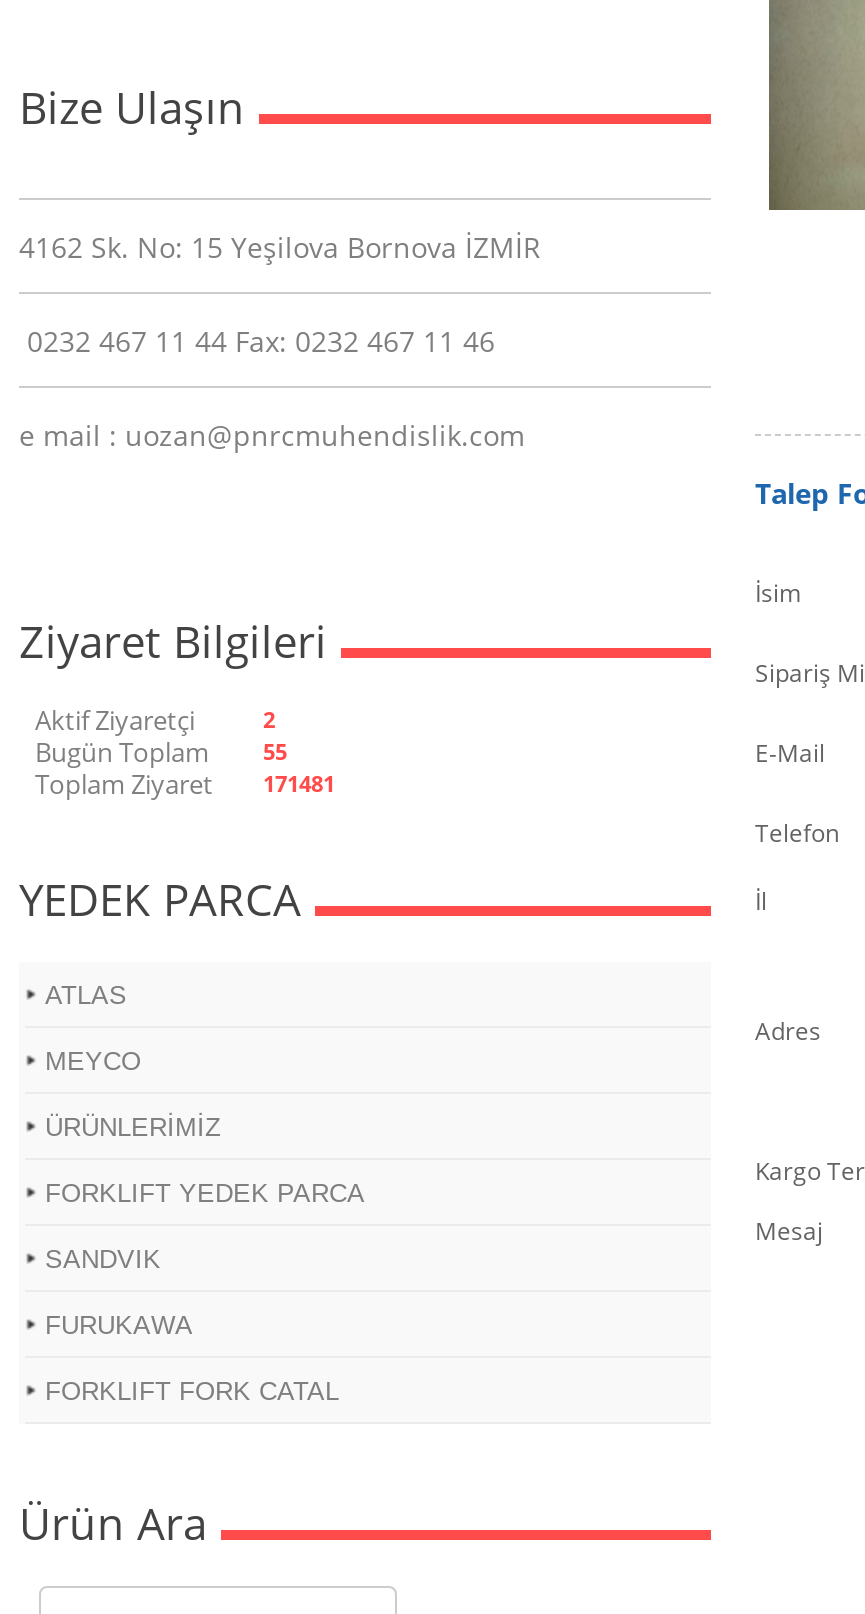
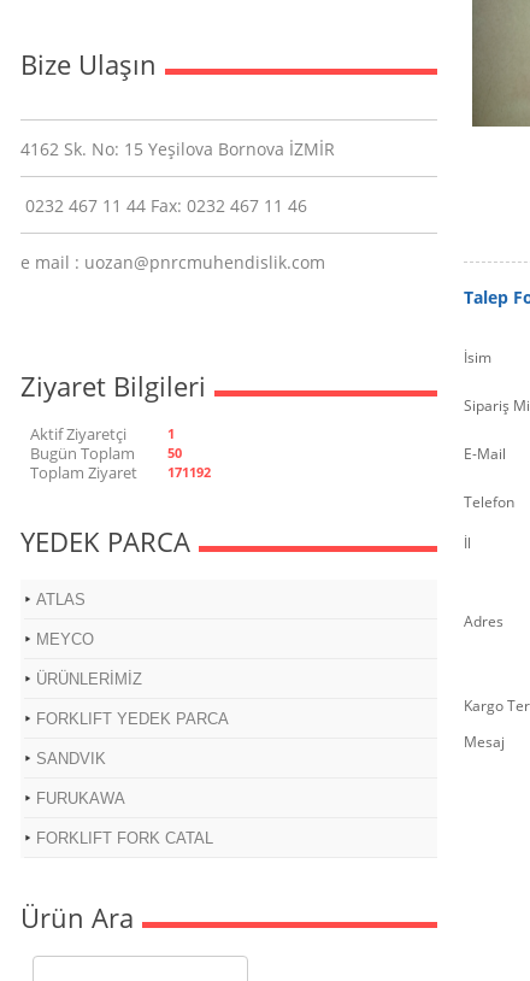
[263,704,275,734] 2 -> [167,424,175,442] 1
[35,734,287,770] Bugün Toplam 55 -> [30,442,182,464] Bugün Toplam 50
[35,766,335,802] Toplam Ziyaret 171481 -> [30,462,211,483] Toplam Ziyaret 171192

